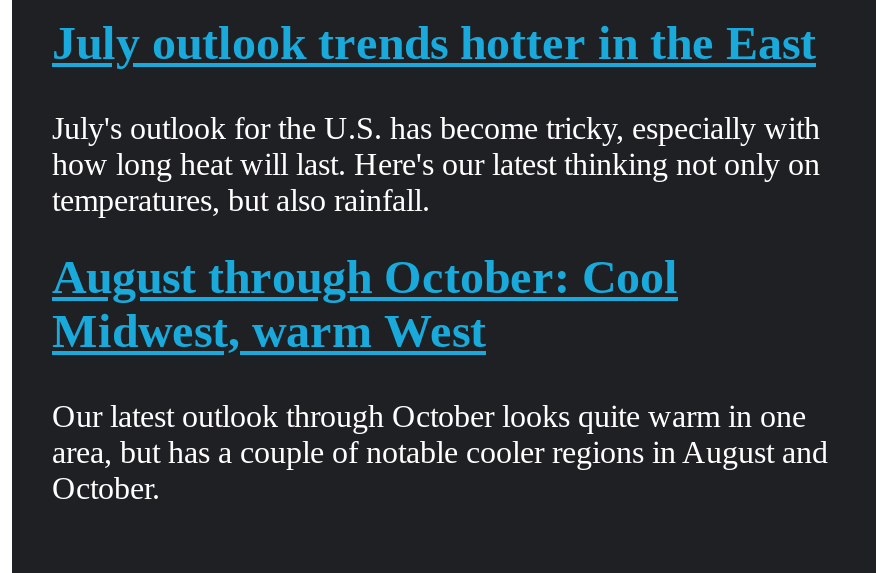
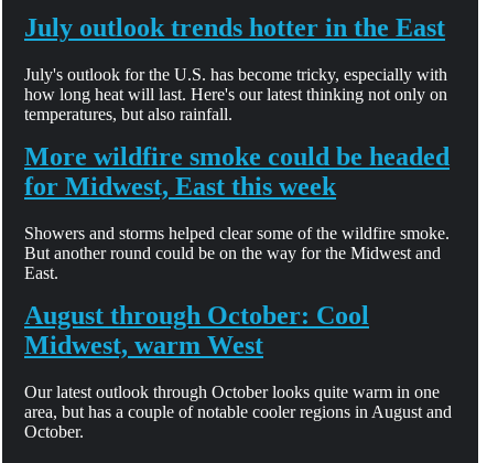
none -> [24,143,450,282] More wildfire smoke could be headed | for Midwest, East this week | Showers and storms helped clear some of the wildfire smoke. | But another round could be on the way for the Midwest and | East.

